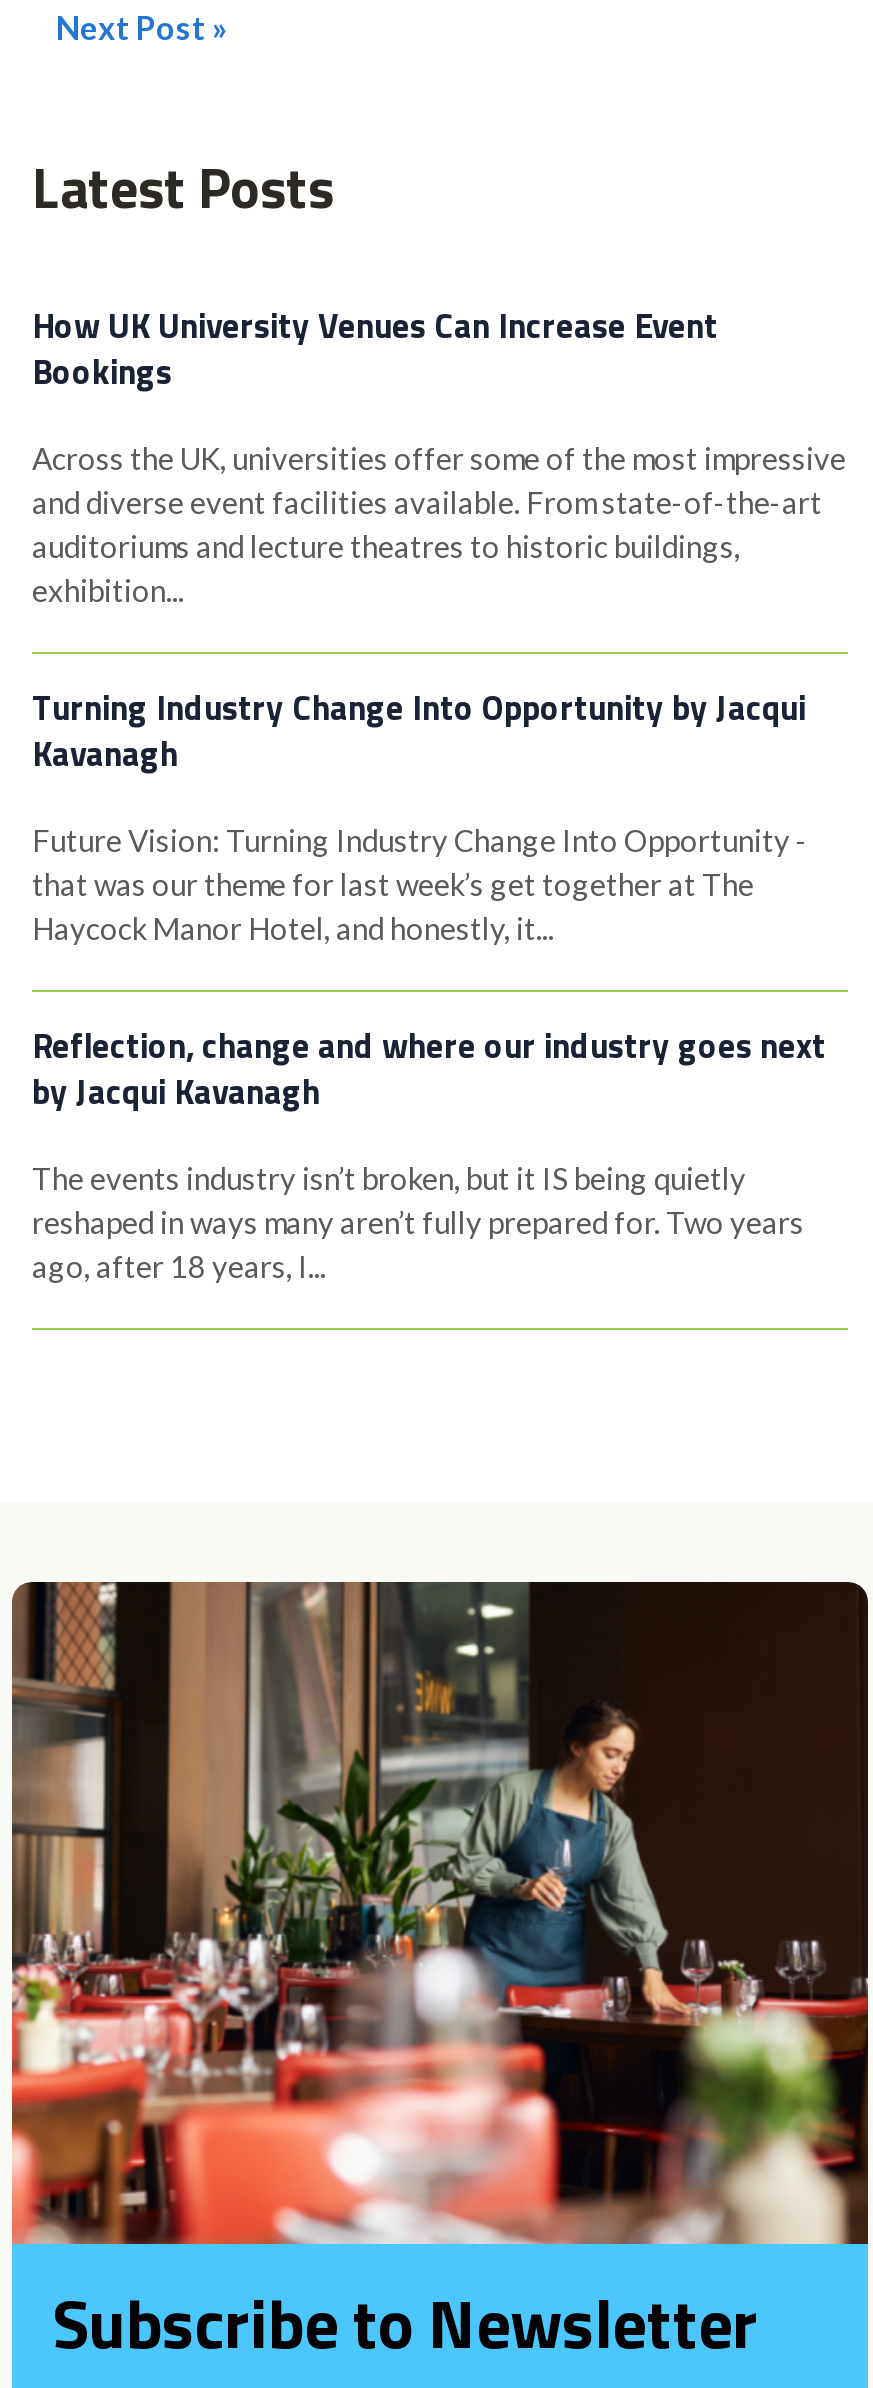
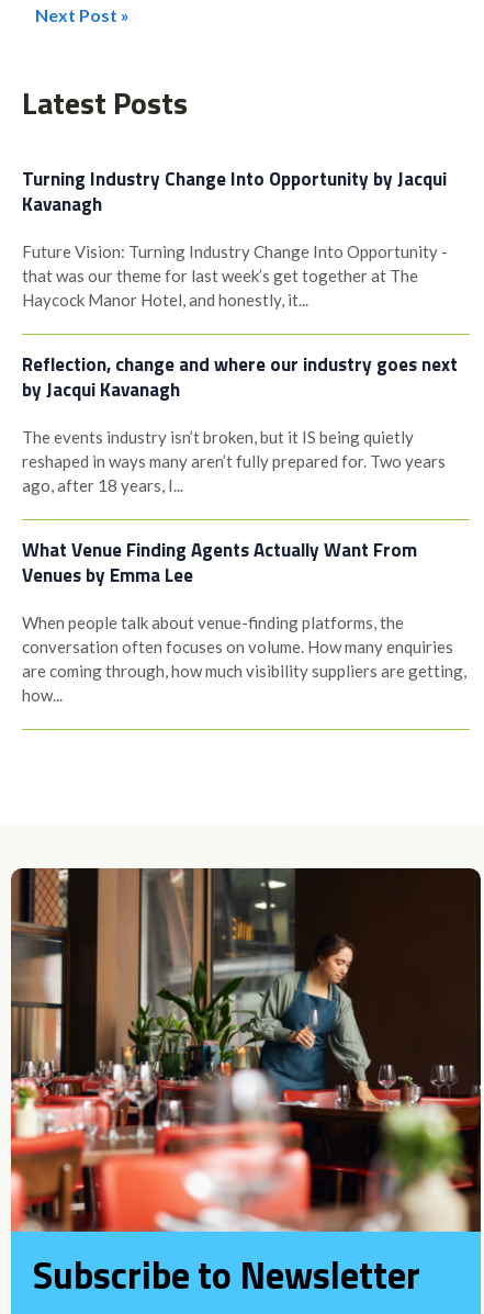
[32,300,846,608] How UK University Venues Can Increase Event | Bookings | Across the UK, universities offer some of the most impressive | and diverse event facilities available. From state-of-the-art | auditoriums and lecture theatres to historic buildings, | exhibition... -> none
moved [32,682,826,1284] -> [22,165,458,495]: Turning Industry Change Into Opportunity by Jacqui | Kavanagh | Future Vision: Turning Industry Change Into Opportunity - | ... | reshaped in ways many aren’t fully prepared for. Two years | ago, after 18 years, I...
none -> [22,536,466,705] What Venue Finding Agents Actually Want From | Venues by Emma Lee | When people talk about venue-finding platforms, the | conversation often focuses on volume. How many enquiries | are coming through, how much visibility suppliers are getting, | how...

